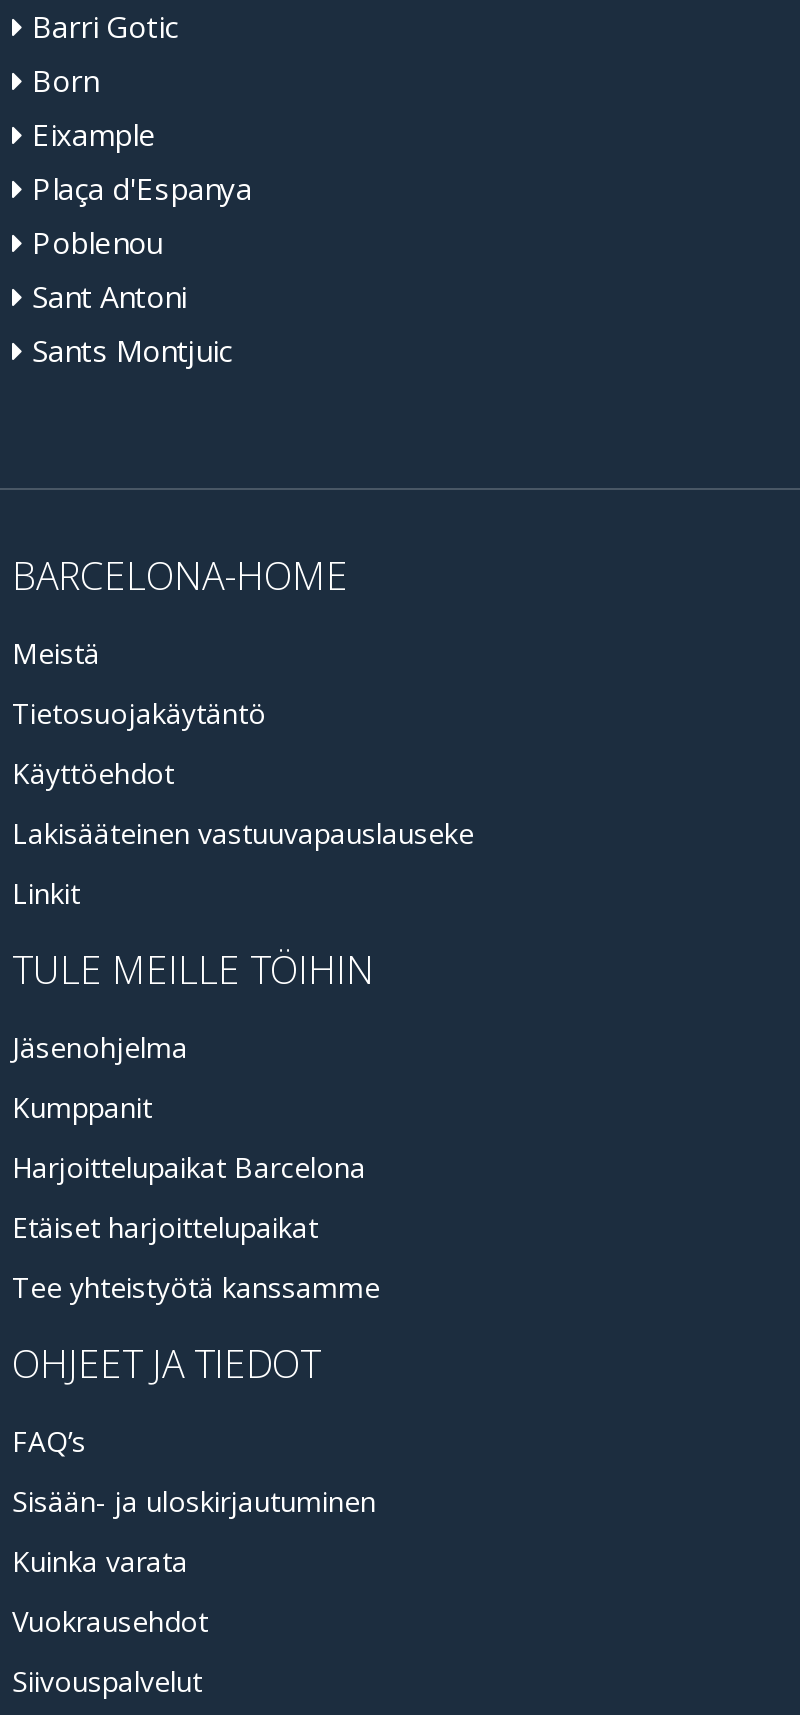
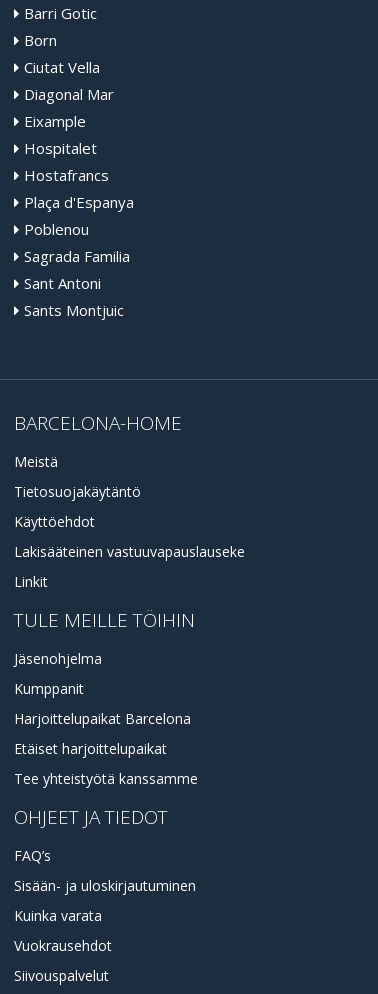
none -> [24,57,114,104] Ciutat Vella | Diagonal Mar
none -> [24,138,109,185] Hospitalet | Hostafrancs
none -> [24,246,130,266] Sagrada Familia

